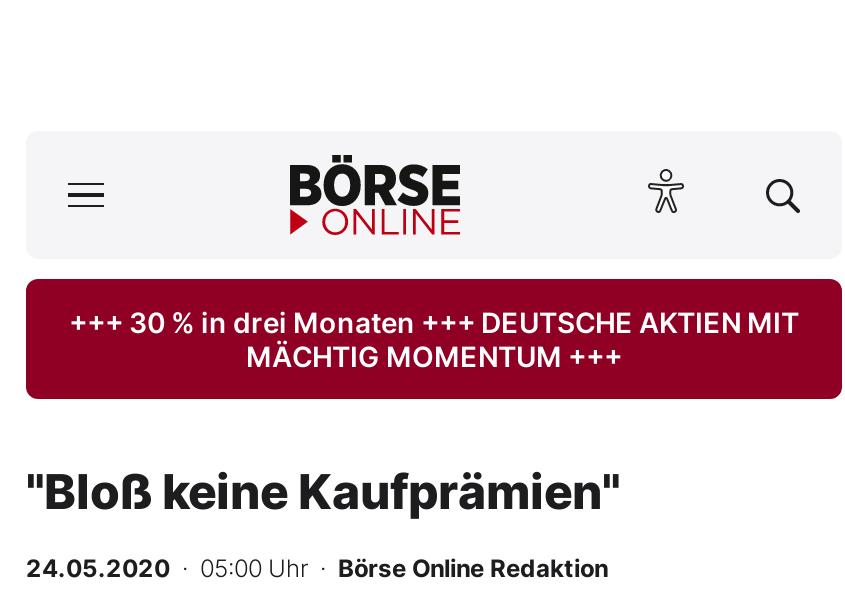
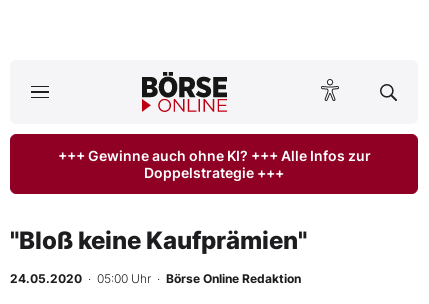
[69,305,799,373] +++ 30 % in drei Monaten +++ DEUTSCHE AKTIEN MIT | MÄCHTIG MOMENTUM +++ -> [57,147,370,181] +++ Gewinne auch ohne KI? +++ Alle Infos zur | Doppelstrategie +++

